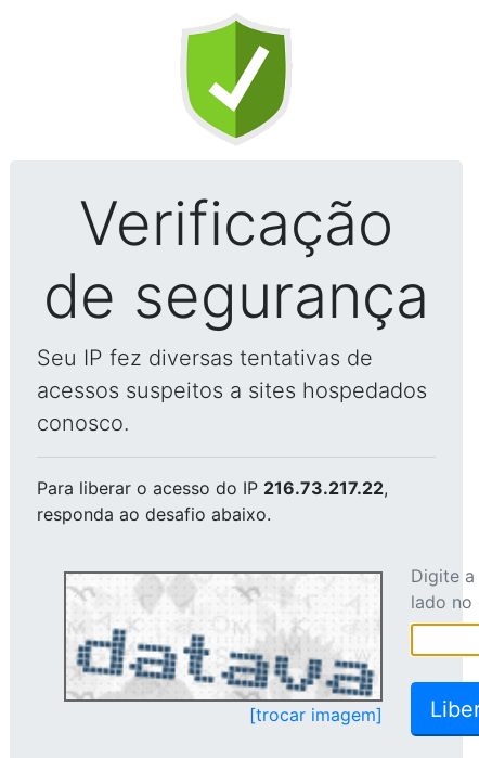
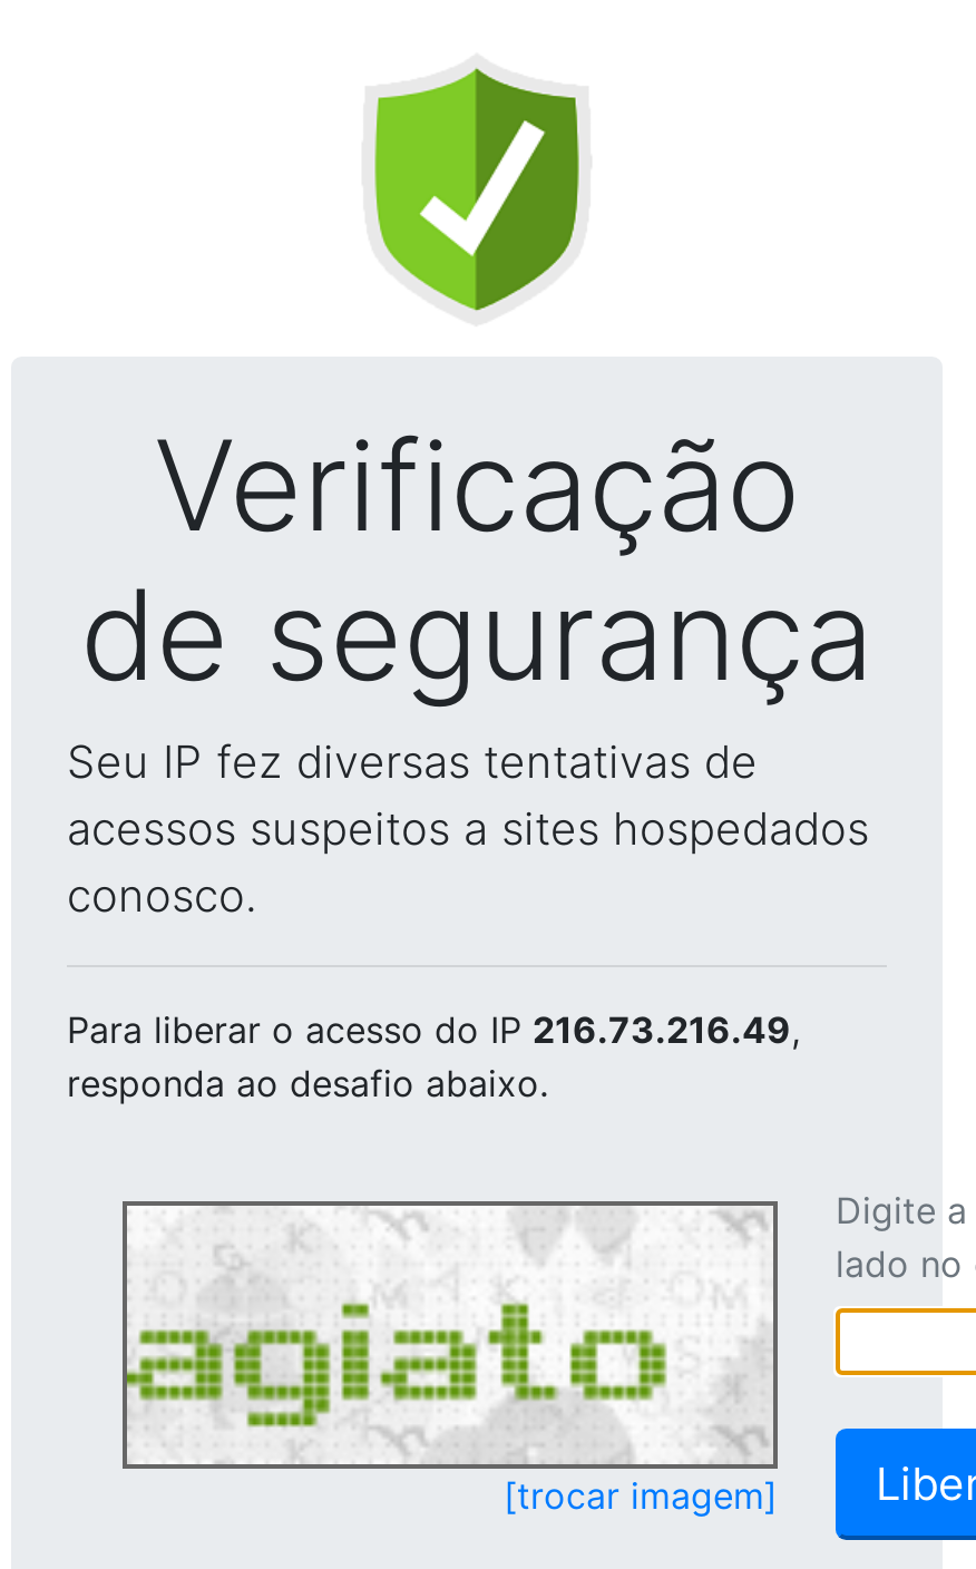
[37,477,388,499] Para liberar o acesso do IP 216.73.217.22, -> [67,1007,800,1052] Para liberar o acesso do IP 216.73.216.49,
[66,576,379,697] [image] -> [125,1210,769,1458] [image]

